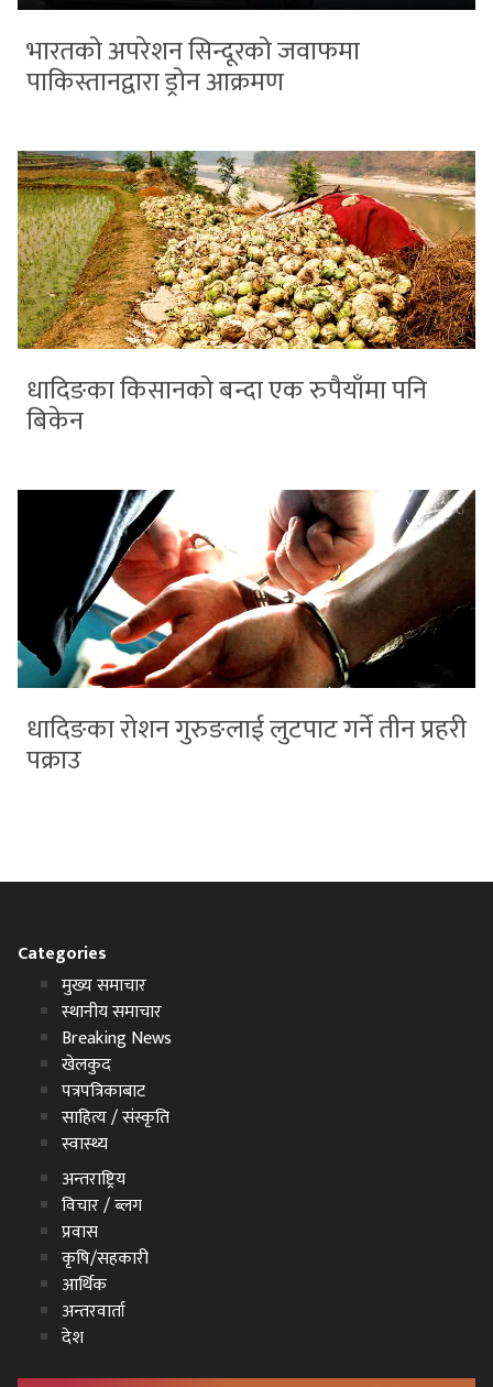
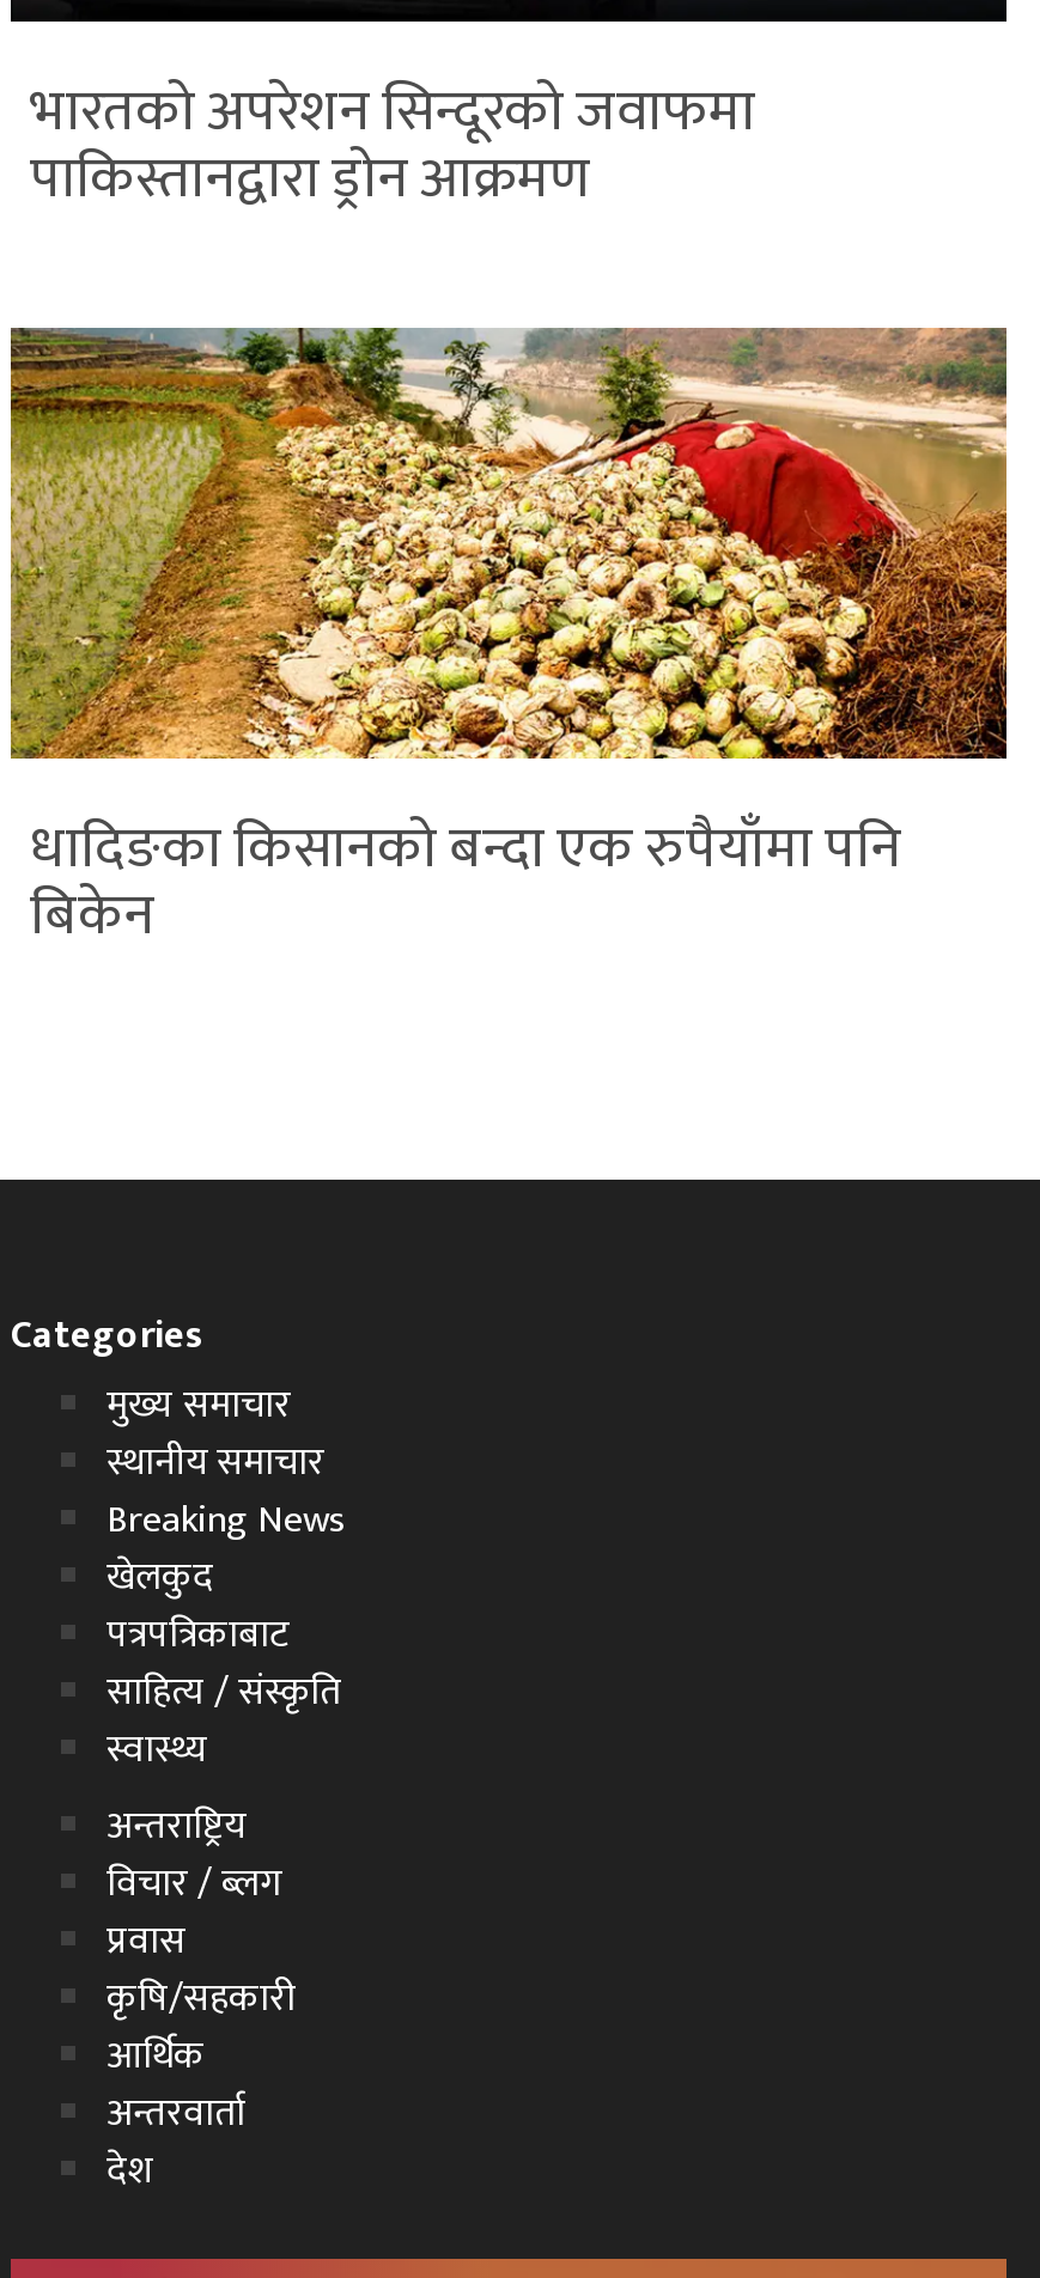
[17,489,476,783] [image] | धादिङका रोशन गुरुङलाई लुटपाट गर्ने तीन प्रहरी | पक्राउ -> none

